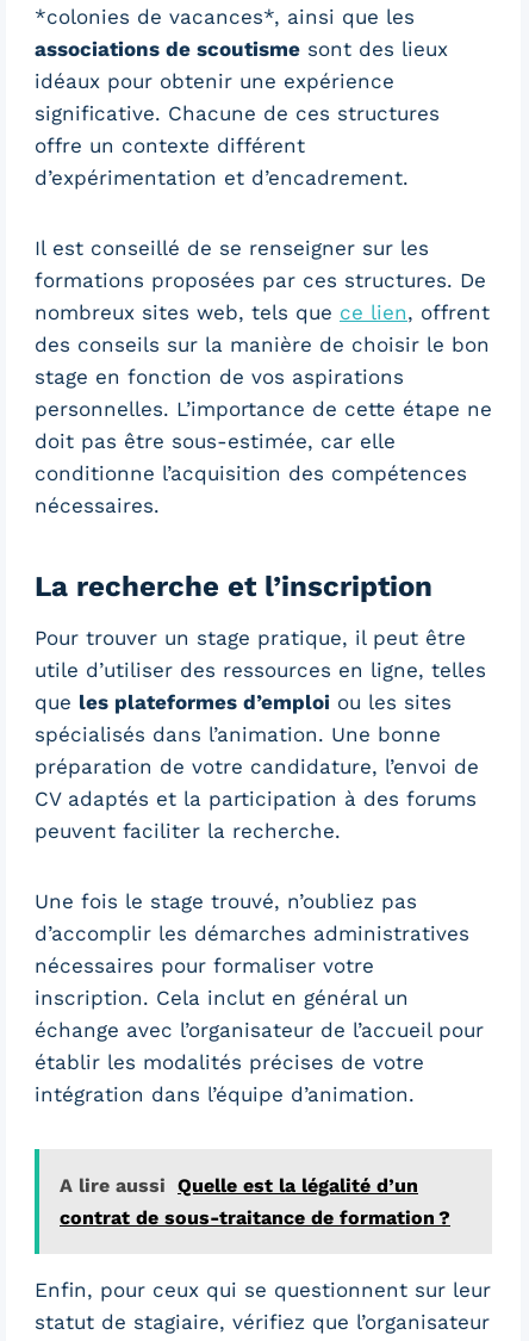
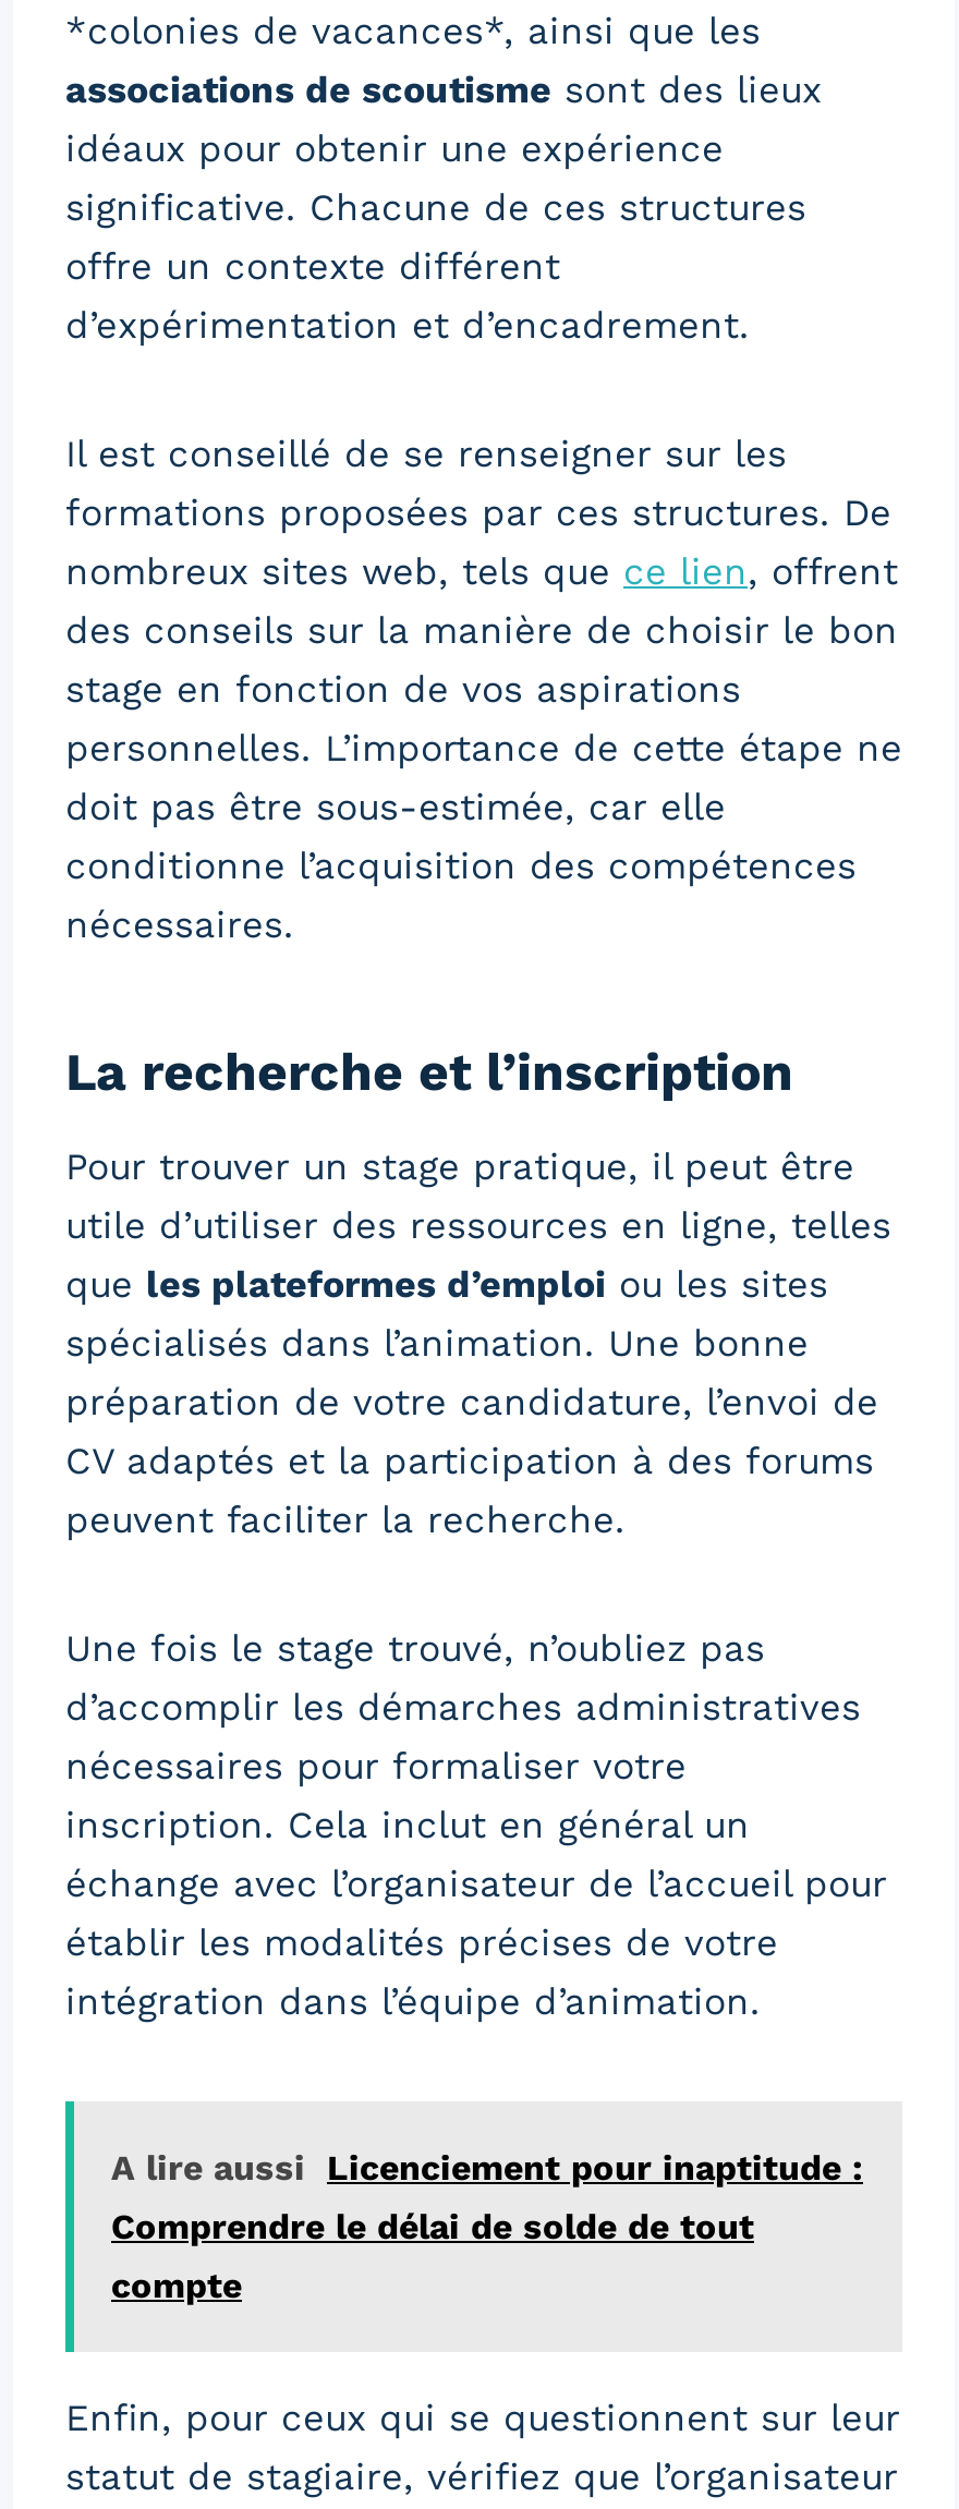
[60,1174,450,1229] A lire aussi Quelle est la légalité d’un | contrat de sous-traitance de formation ? -> [111,2147,863,2306] A lire aussi Licenciement pour inaptitude : | Comprendre le délai de solde de tout | compte

